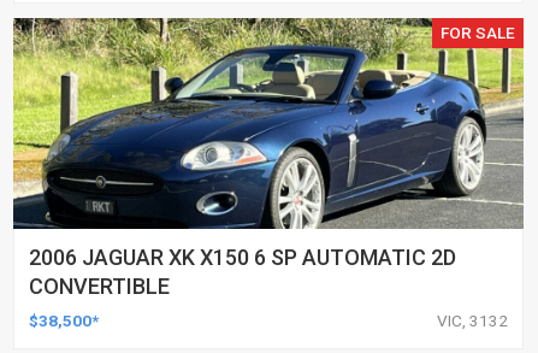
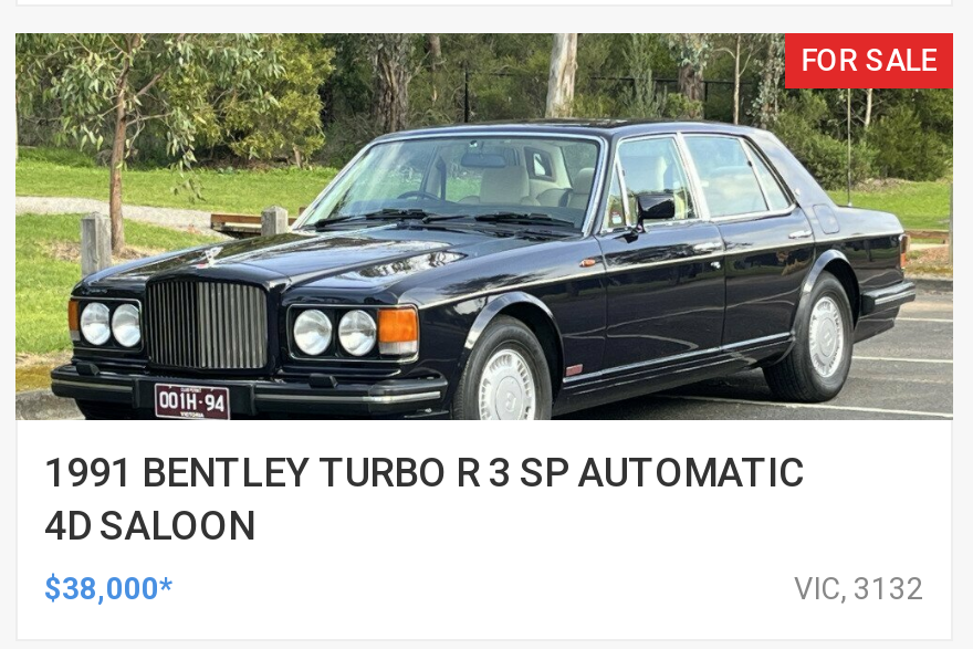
[12,18,525,299] [image] | 2006 JAGUAR XK X150 6 SP AUTOMATIC 2D | CONVERTIBLE -> [13,33,955,548] [image] | 1991 BENTLEY TURBO R 3 SP AUTOMATIC | 4D SALOON
[29,311,99,330] $38,500* -> [44,570,172,605] $38,000*

